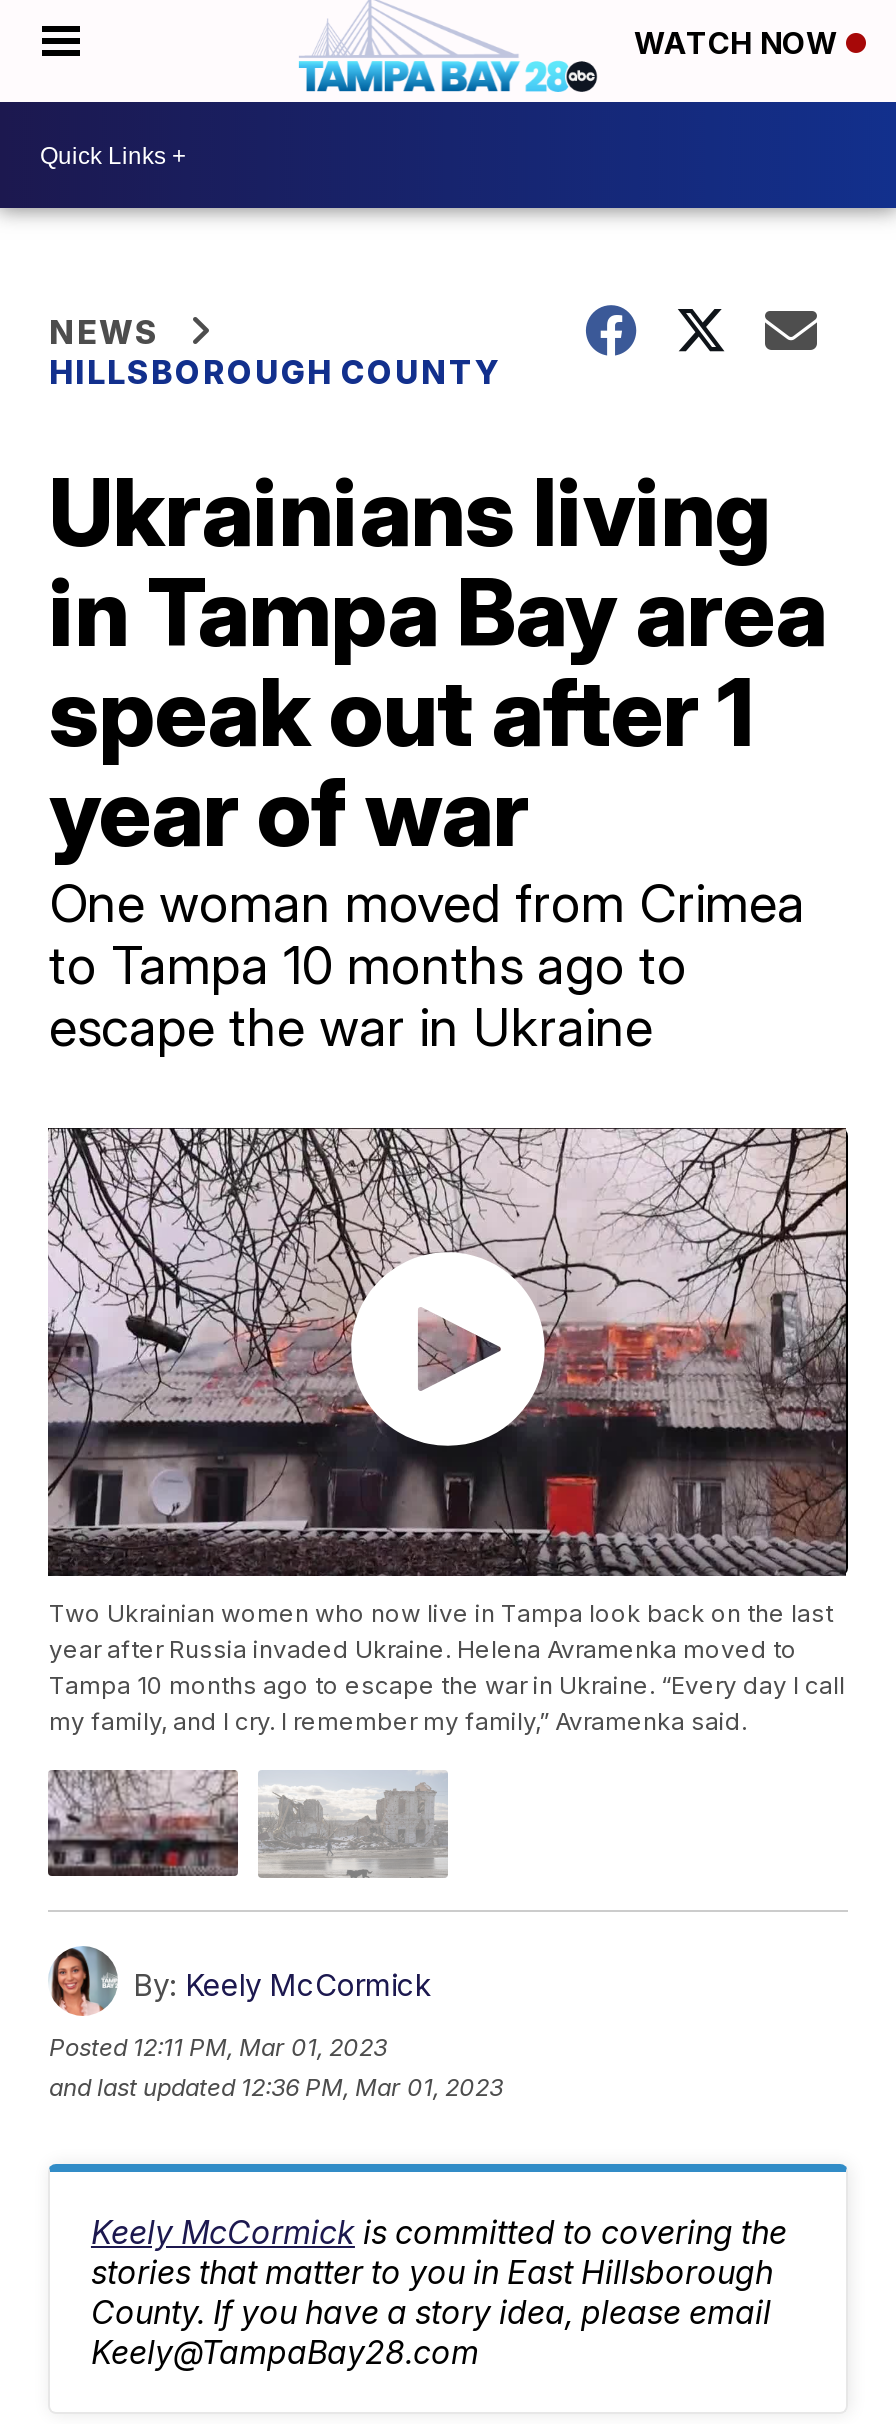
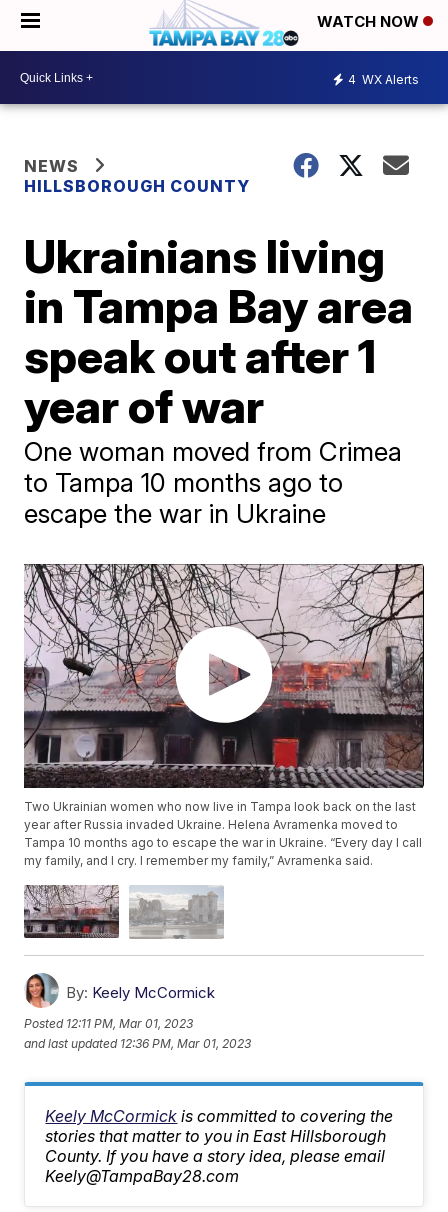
none -> [348,71,419,86] 4 WX Alerts

